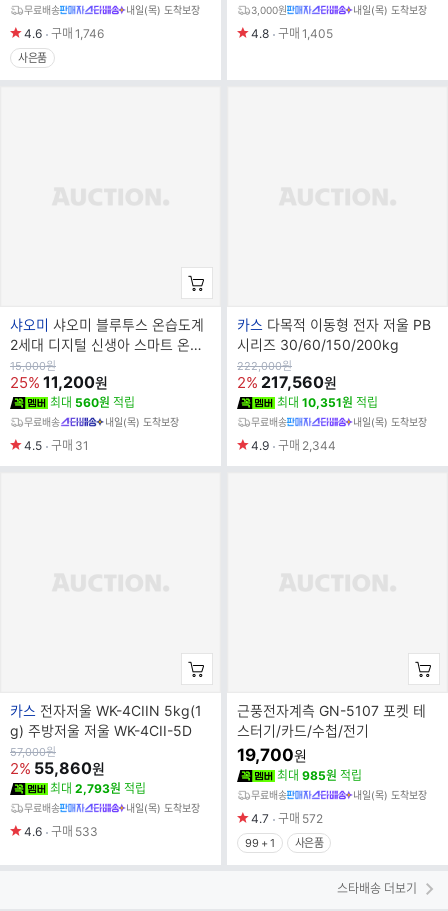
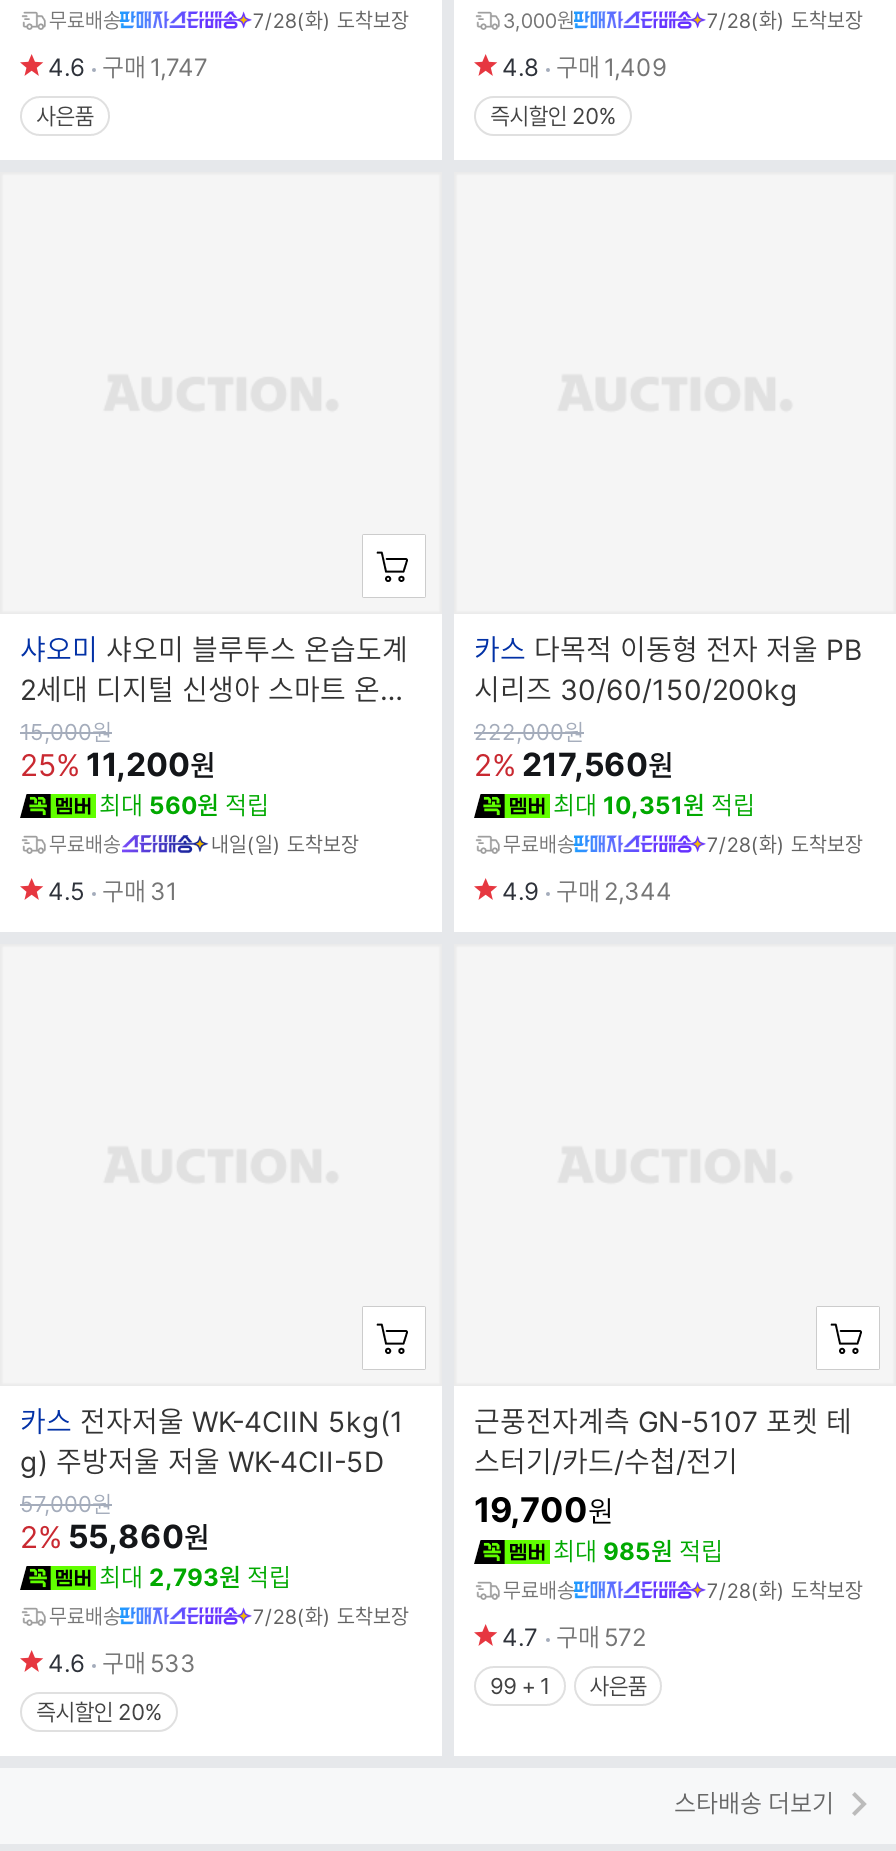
[126,4,200,16] 내일(목) 도착보장 -> [253,8,409,32] 7/28(화) 도착보장
[251,4,427,41] 내일(목) 도착보장 | 4.8 구매 1,405 -> [490,8,863,130] 7/28(화) 도착보장 | 4.8 구매 1,409 | 즉시할인 20%
[24,26,104,41] 4.6 구매 1,746 -> [48,52,208,82] 4.6 구매 1,747
[105,416,179,428] 내일(목) 도착보장 -> [211,832,359,856] 내일(일) 도착보장
[353,416,427,428] 내일(목) 도착보장 -> [707,832,863,856] 7/28(화) 도착보장
[353,789,427,801] 내일(목) 도착보장 -> [707,1578,863,1602] 7/28(화) 도착보장
[126,802,200,814] 내일(목) 도착보장 -> [253,1604,409,1628] 7/28(화) 도착보장
none -> [36,1698,162,1726] 즉시할인 20%

